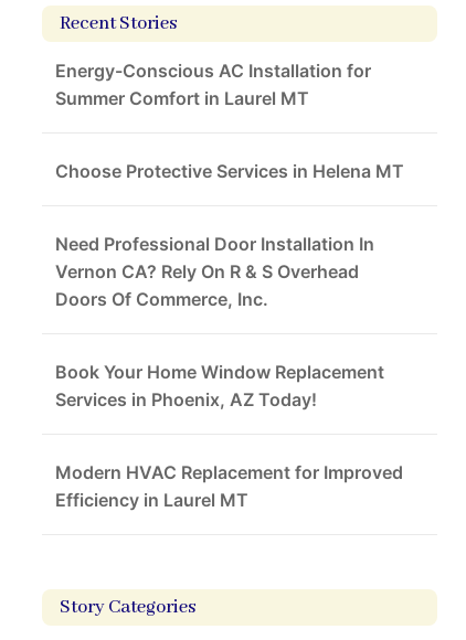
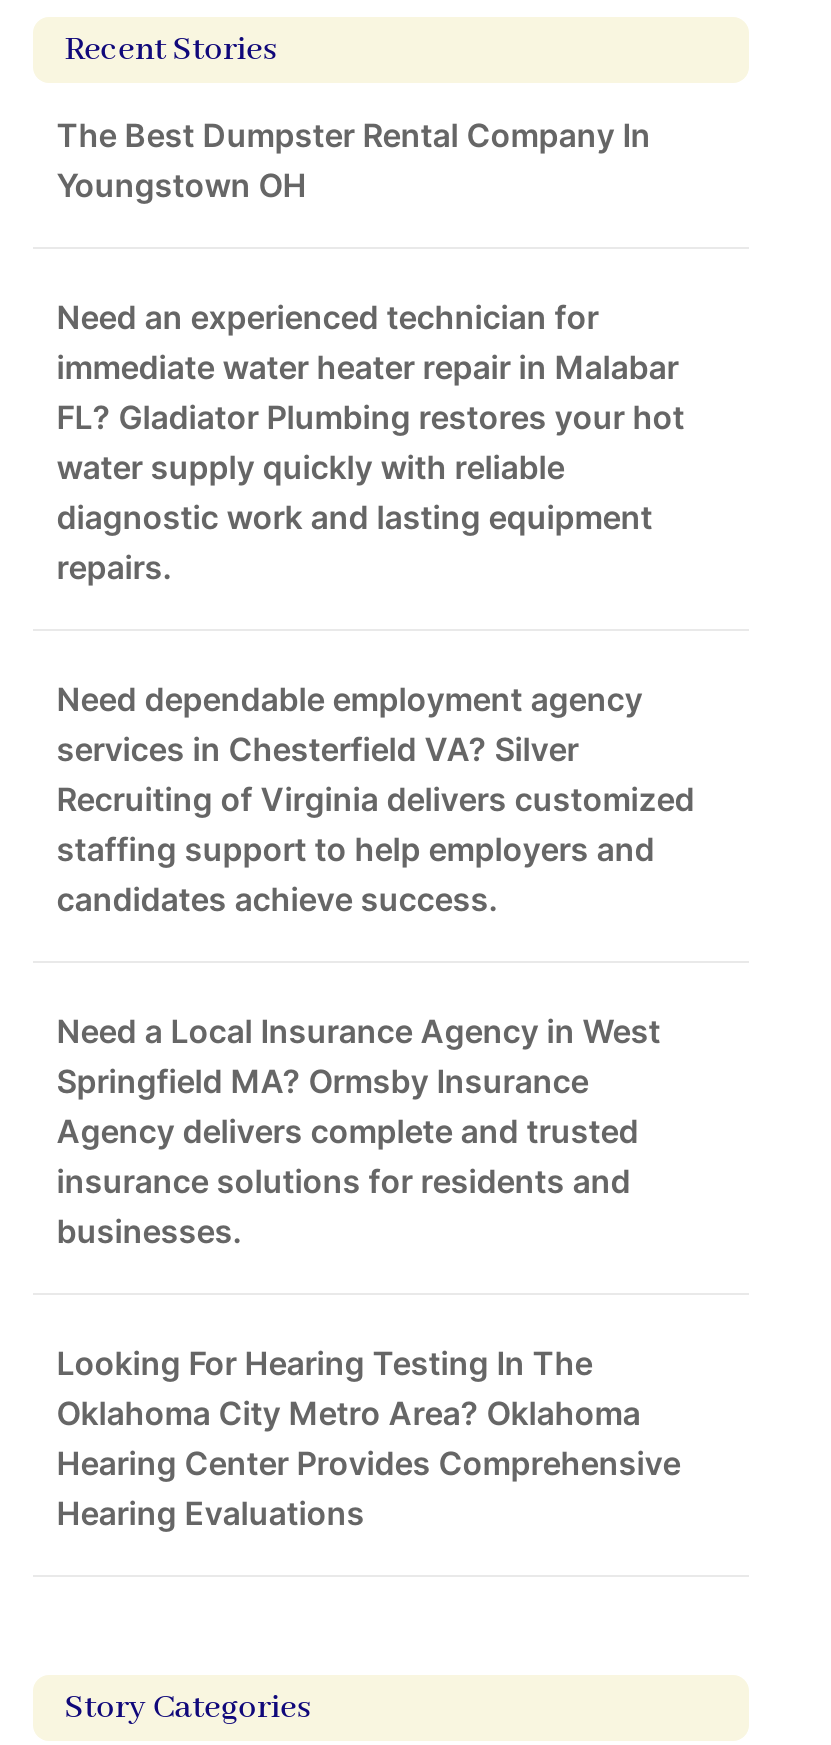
[55,59,371,109] Energy-Conscious AC Installation for | Summer Comfort in Laurel MT -> [57,115,651,205] The Best Dumpster Rental Company In | Youngstown OH
[55,160,404,182] Choose Protective Services in Helena MT -> [57,297,685,587] Need an experienced technician for | immediate water heater repair in Malabar | FL? Gladiator Plumbing restores your hot | water supply quickly with reliable | diagnostic work and lasting equipment | repairs.
[55,233,374,310] Need Professional Door Installation In | Vernon CA? Rely On R & S Overhead | Doors Of Commerce, Inc. -> [57,679,695,919] Need dependable employment agency | services in Chesterfield VA? Silver | Recruiting of Virginia delivers customized | staffing support to help employers and | candidates achieve success.
[55,361,384,410] Book Your Home Window Replacement | Services in Phoenix, AZ Today! -> [57,1011,661,1251] Need a Local Insurance Agency in West | Springfield MA? Ormsby Insurance | Agency delivers complete and trusted | insurance solutions for residents and | businesses.
[55,461,403,511] Modern HVAC Replacement for Improved | Efficiency in Laurel MT -> [57,1343,681,1533] Looking For Hearing Testing In The | Oklahoma City Metro Area? Oklahoma | Hearing Center Provides Comprehensive | Hearing Evaluations

